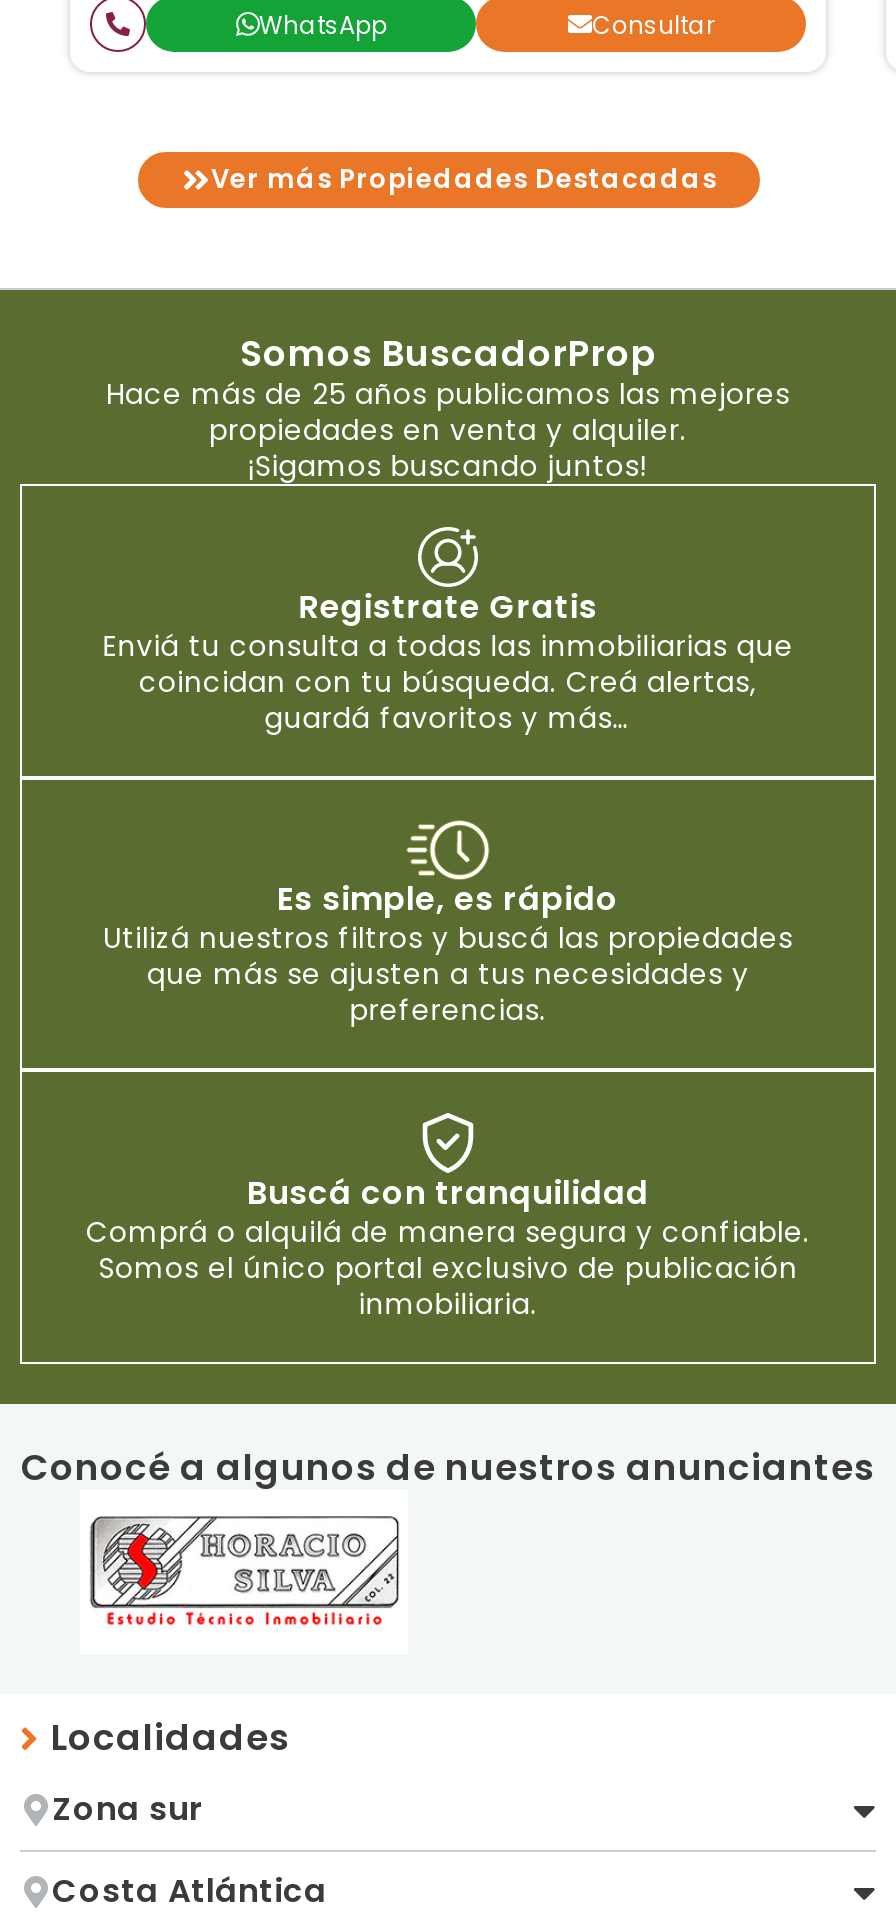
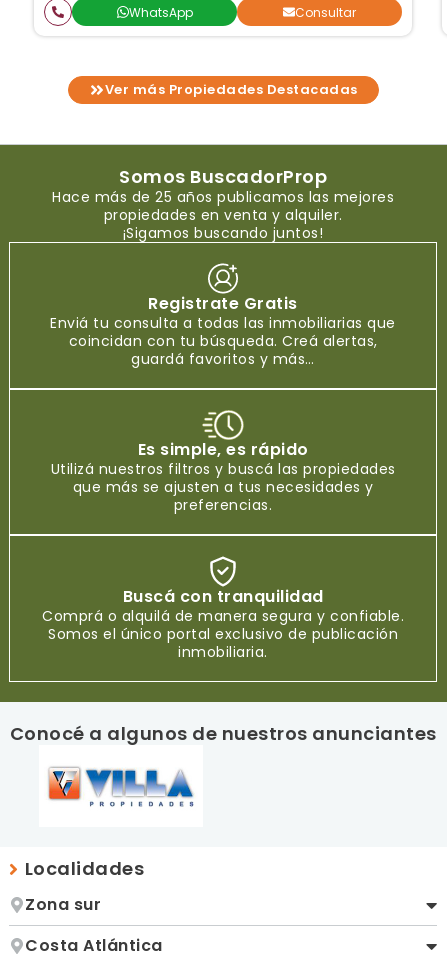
[88,1514,400,1626] [image] -> [44,758,198,812] [image]

